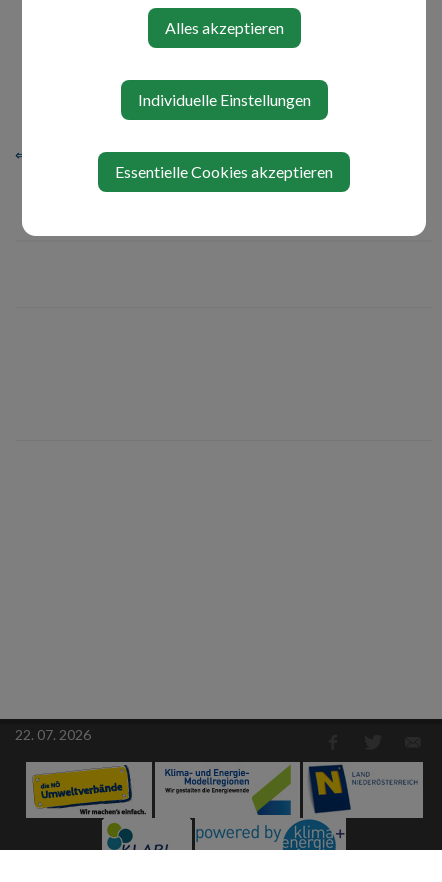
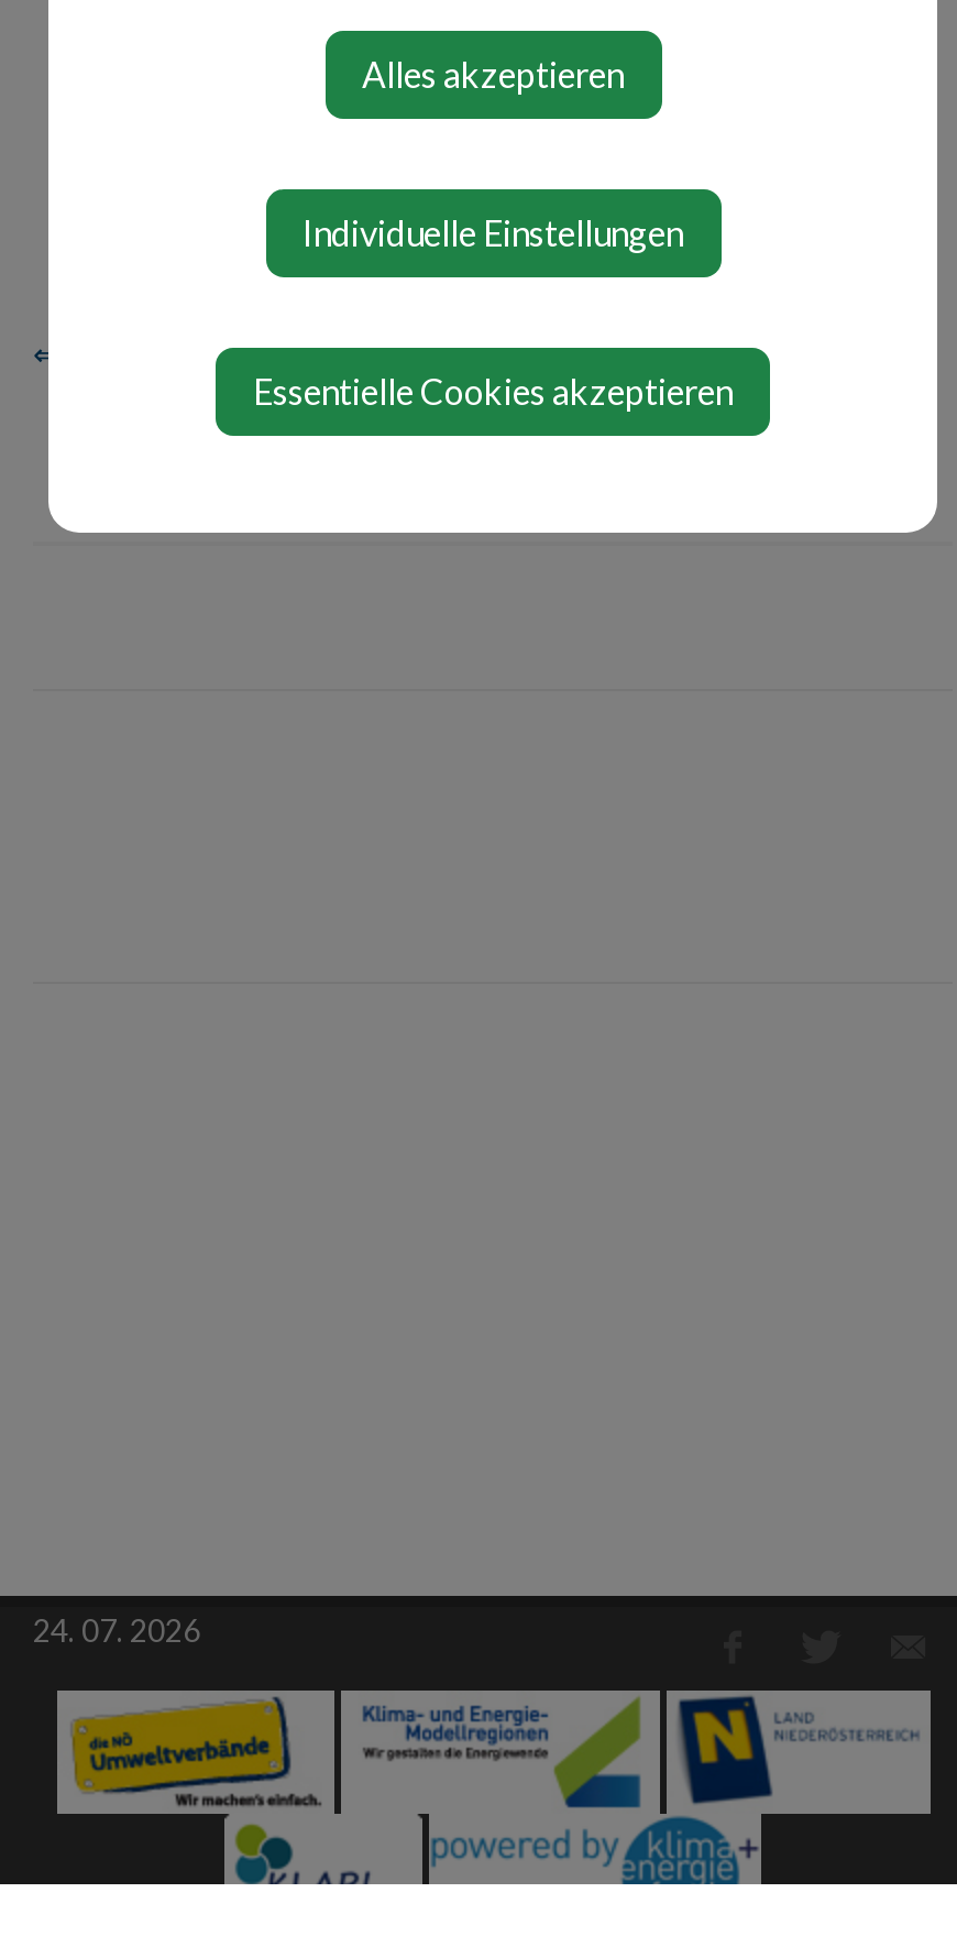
[15,726,91,743] 22. 07. 2026 -> [33,1611,200,1649] 24. 07. 2026

